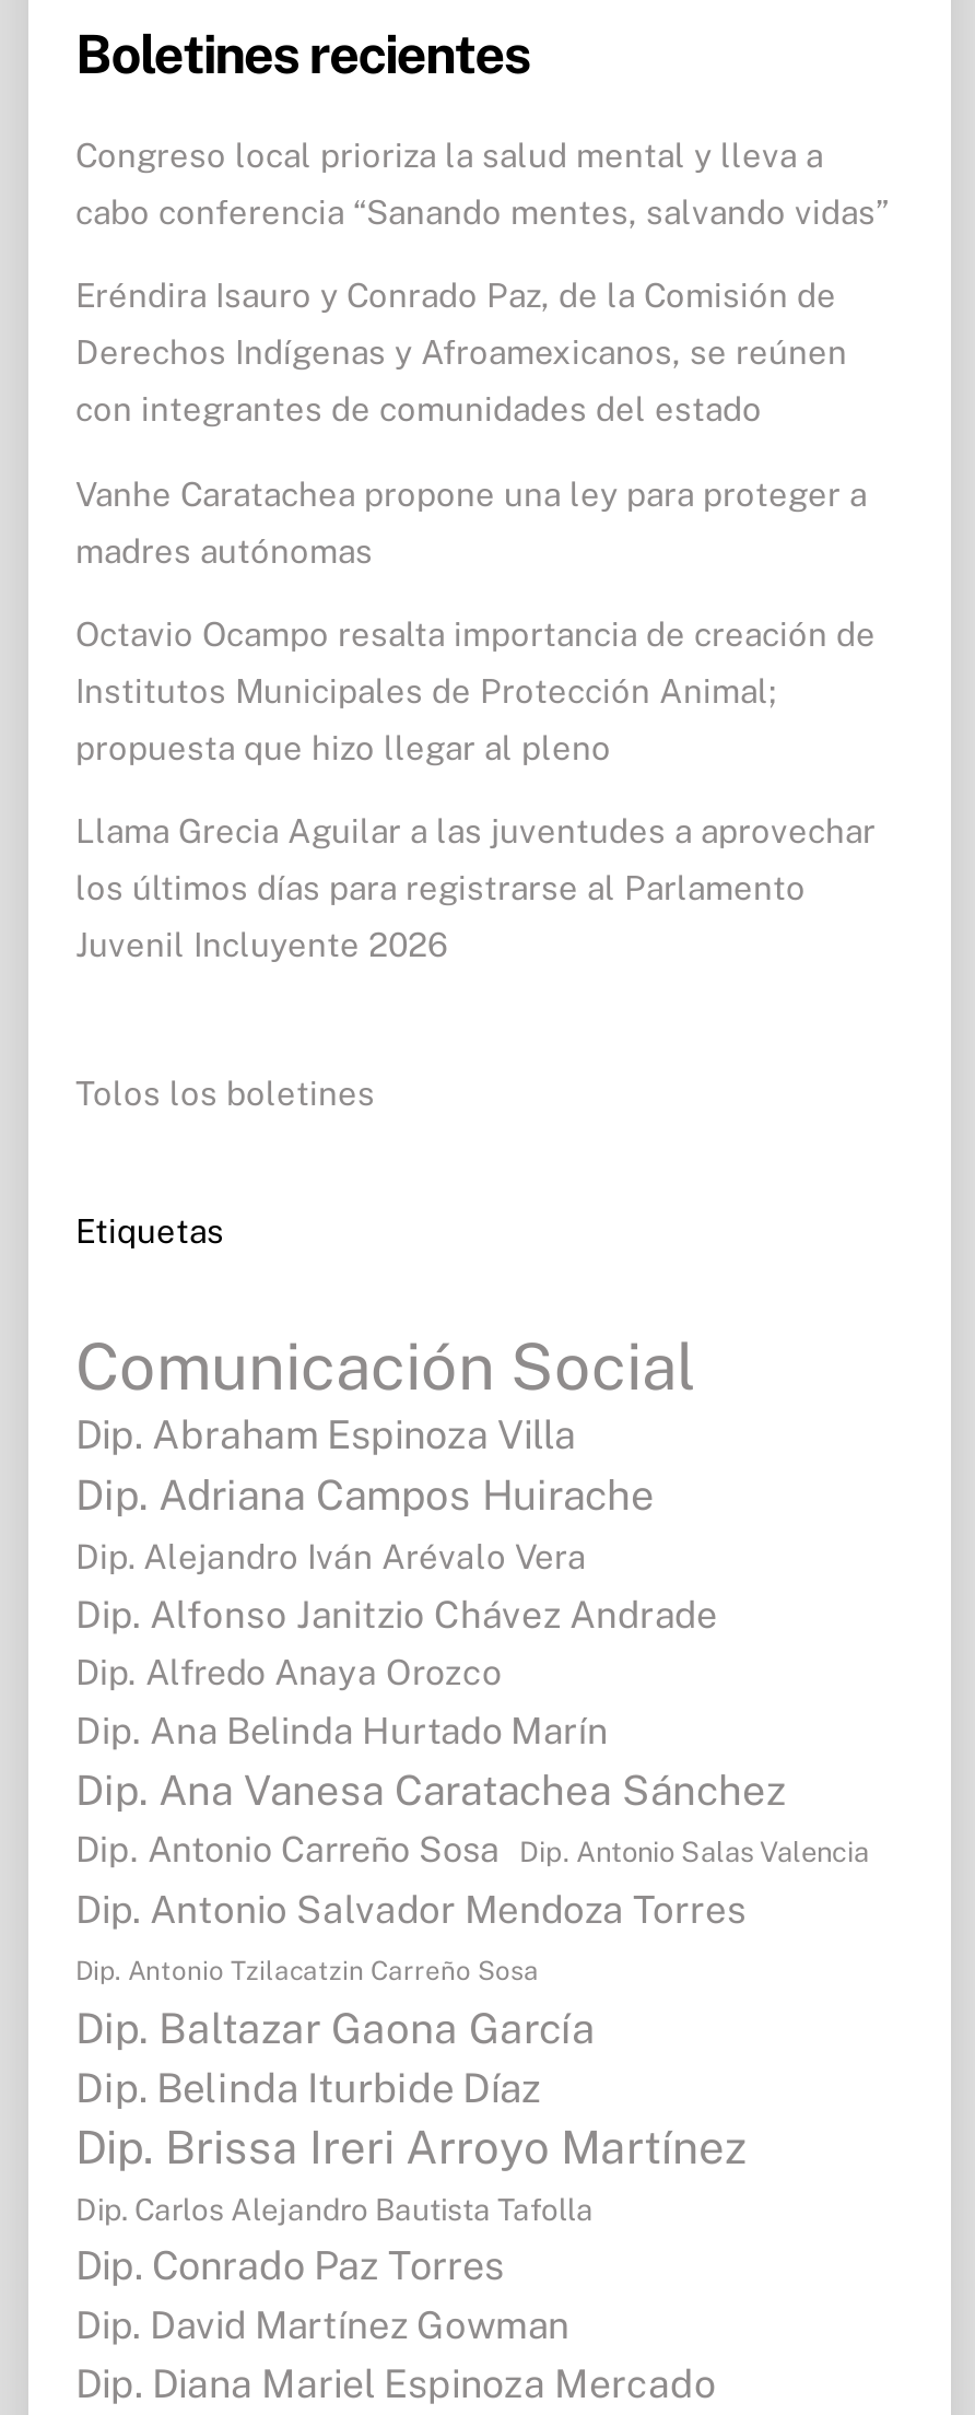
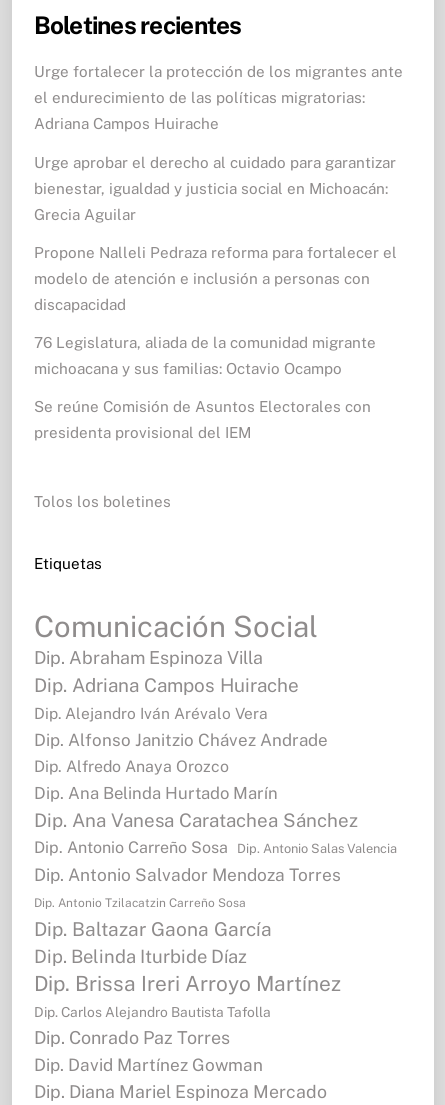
[75,138,823,175] Congreso local prioriza la salud mental y lleva a -> [33,63,402,80] Urge fortalecer la protección de los migrantes ante
[75,194,889,232] cabo conferencia “Sanando mentes, salvando vidas” -> [33,89,364,106] el endurecimiento de las políticas migratorias:
[75,278,836,315] Eréndira Isauro y Conrado Paz, de la Comisión de -> [33,115,218,132] Adriana Campos Huirache
[75,335,847,372] Derechos Indígenas y Afroamexicanos, se reúnen -> [33,154,395,171] Urge aprobar el derecho al cuidado para garantizar
[75,392,762,429] con integrantes de comunidades del estado -> [33,180,387,197] bienestar, igualdad y justicia social en Michoacán:
[75,475,867,512] Vanhe Caratachea propone una ley para proteger a -> [33,206,135,223] Grecia Aguilar
[75,532,373,569] madres autónomas -> [33,244,396,261] Propone Nalleli Pedraza reforma para fortalecer el
[75,615,876,652] Octavio Ocampo resalta importancia de creación de -> [33,270,369,287] modelo de atención e inclusión a personas con
[75,672,777,709] Institutos Municipales de Protección Animal; -> [33,296,125,313] discapacidad
[75,729,611,766] propuesta que hizo llegar al pleno -> [33,334,375,351] 76 Legislatura, aliada de la comunidad migrante
[75,812,876,849] Llama Grecia Aguilar a las juventudes a aprovechar -> [33,360,341,377] michoacana y sus familias: Octavio Ocampo
[75,869,806,906] los últimos días para registrarse al Parlamento -> [33,398,370,415] Se reúne Comisión de Asuntos Electorales con
[75,926,447,963] Juvenil Incluyente 2026 -> [33,424,250,441] presidenta provisional del IEM

